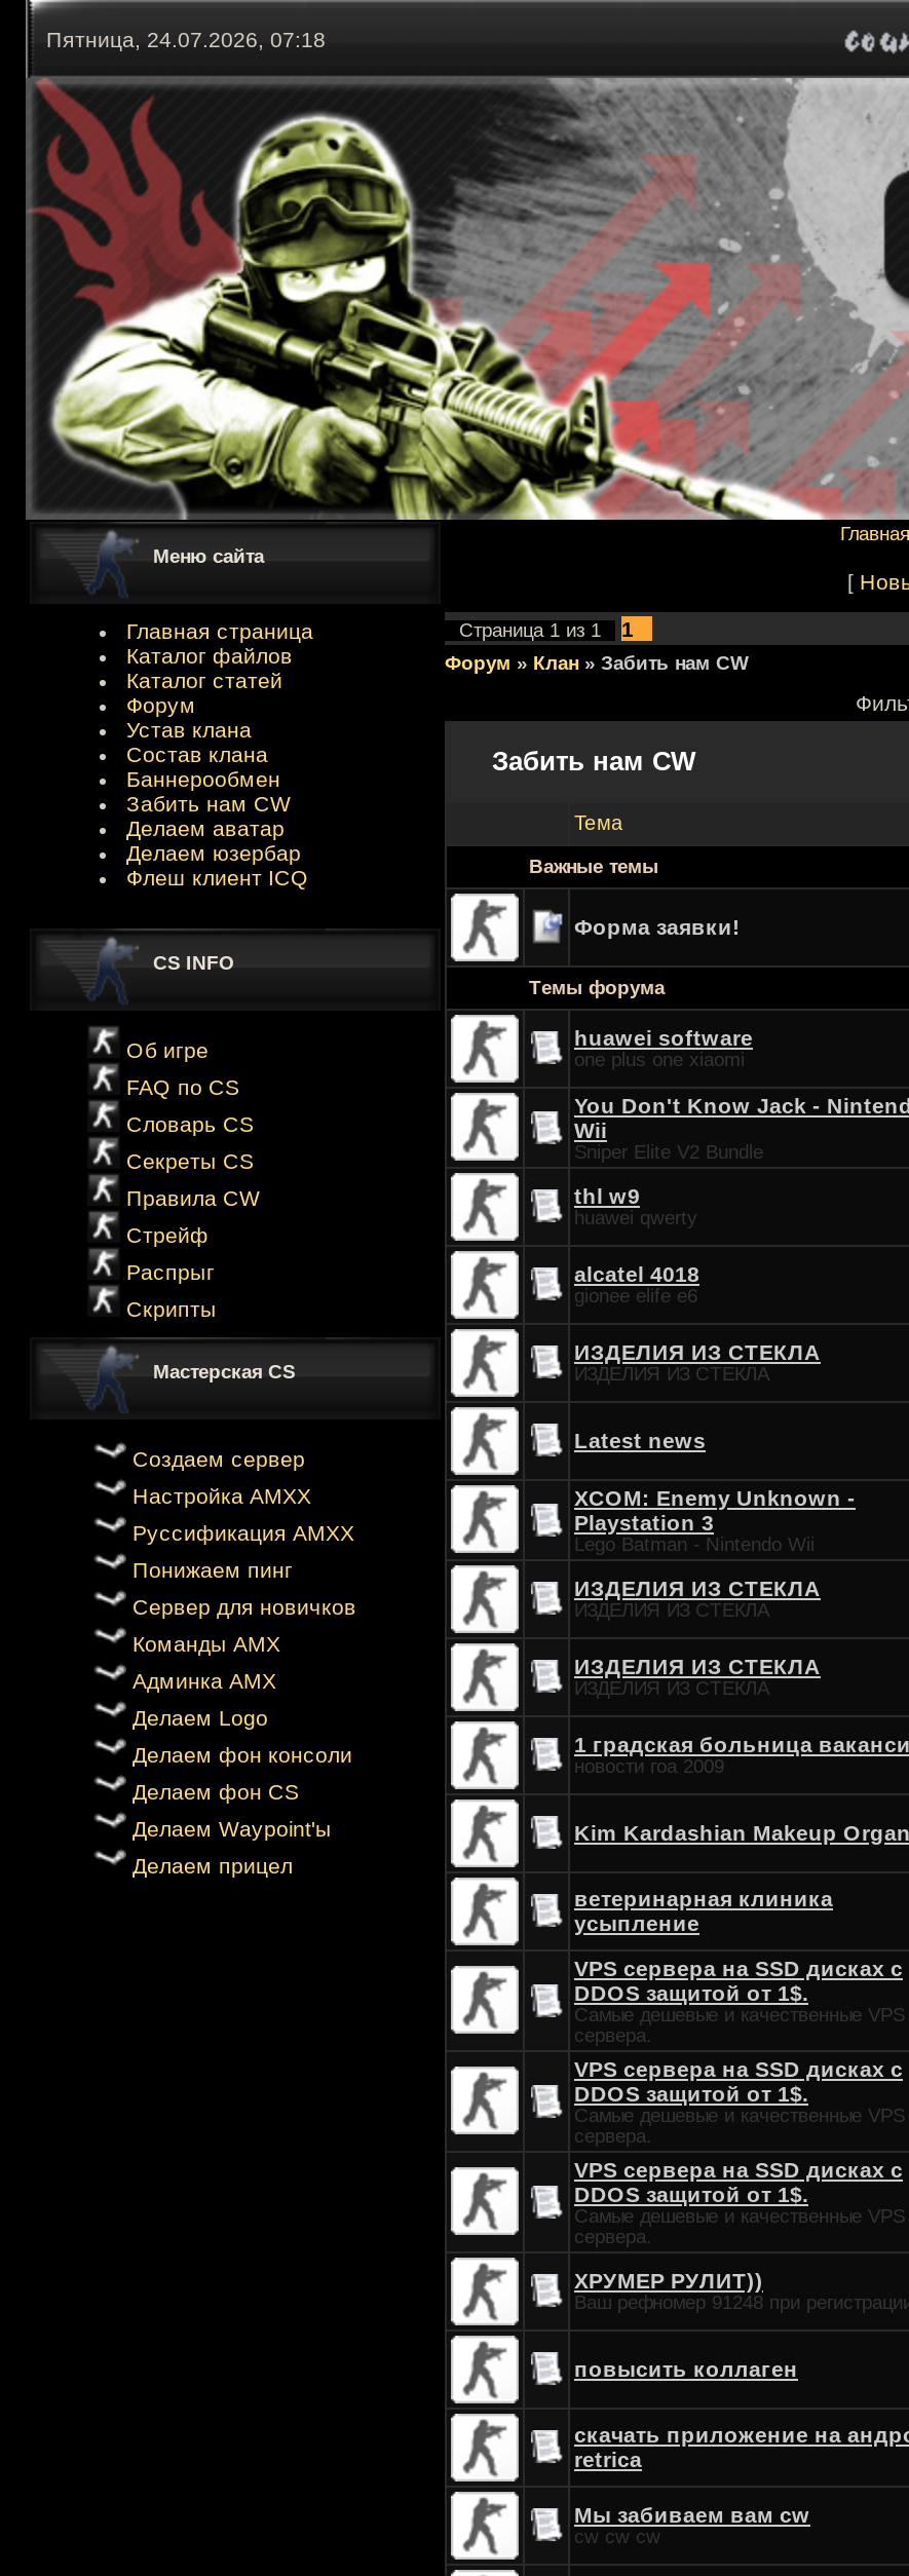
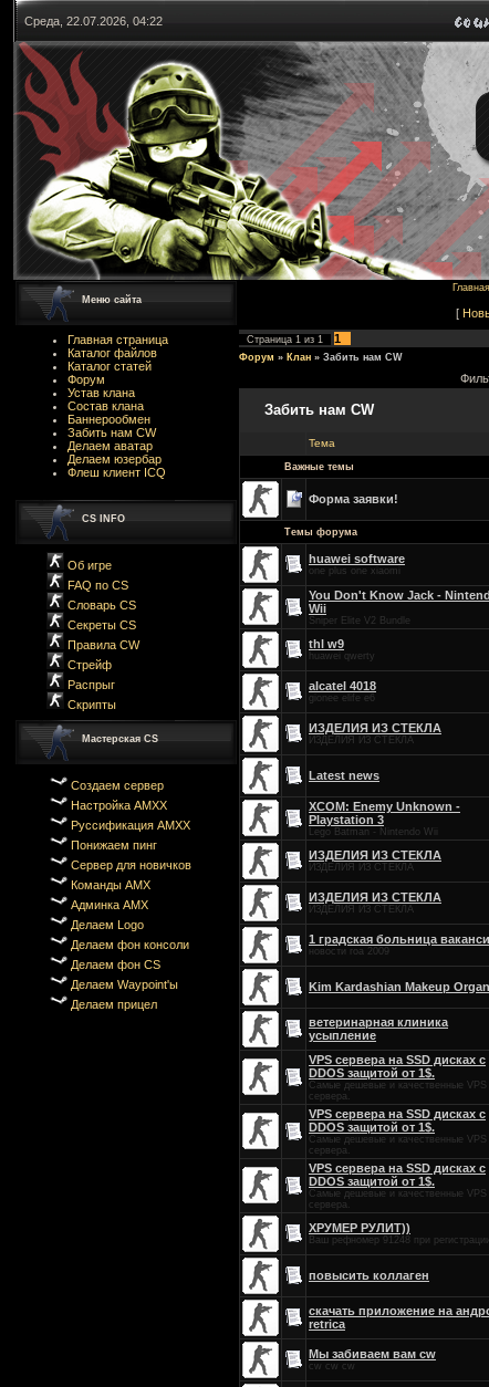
[46,27,326,51] Пятница, 24.07.2026, 07:18 -> [24,14,163,28] Среда, 22.07.2026, 04:22

